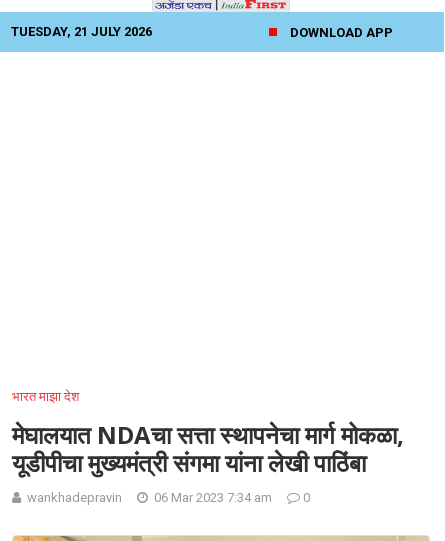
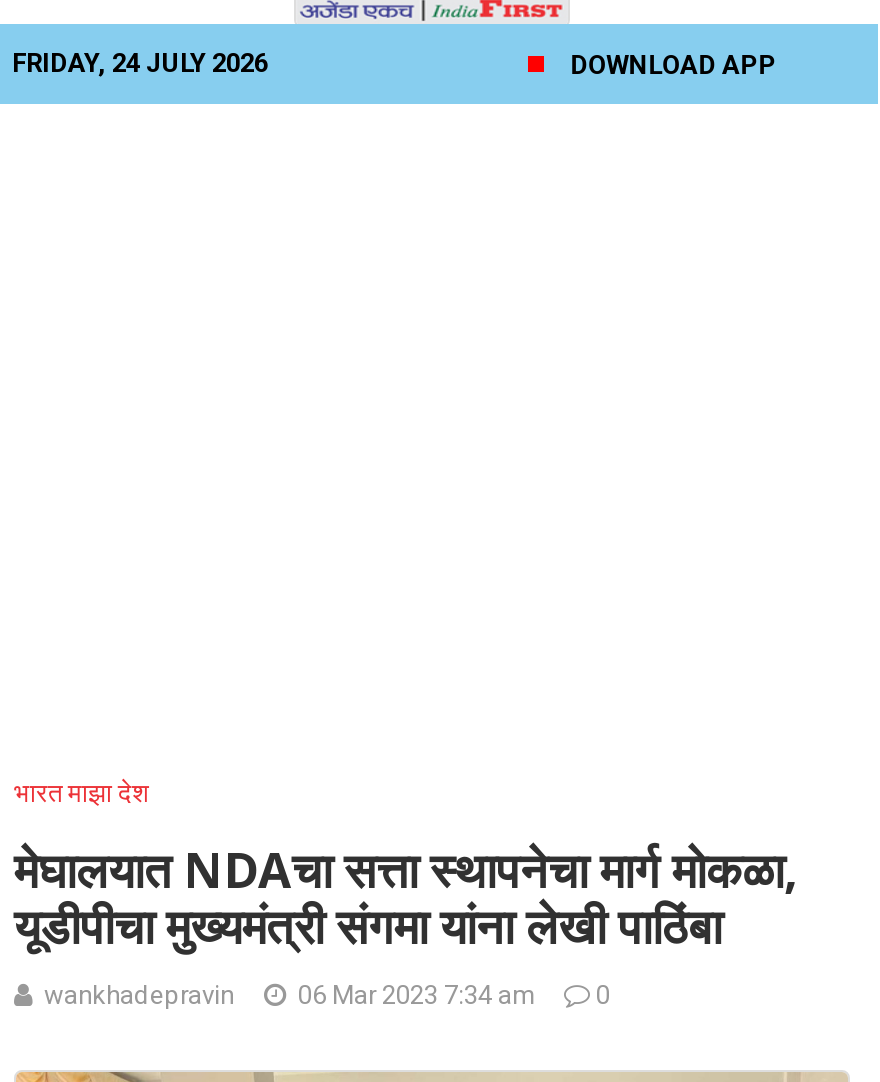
[11,24,152,39] TUESDAY, 21 JULY 2026 -> [12,48,268,78] FRIDAY, 24 JULY 2026

